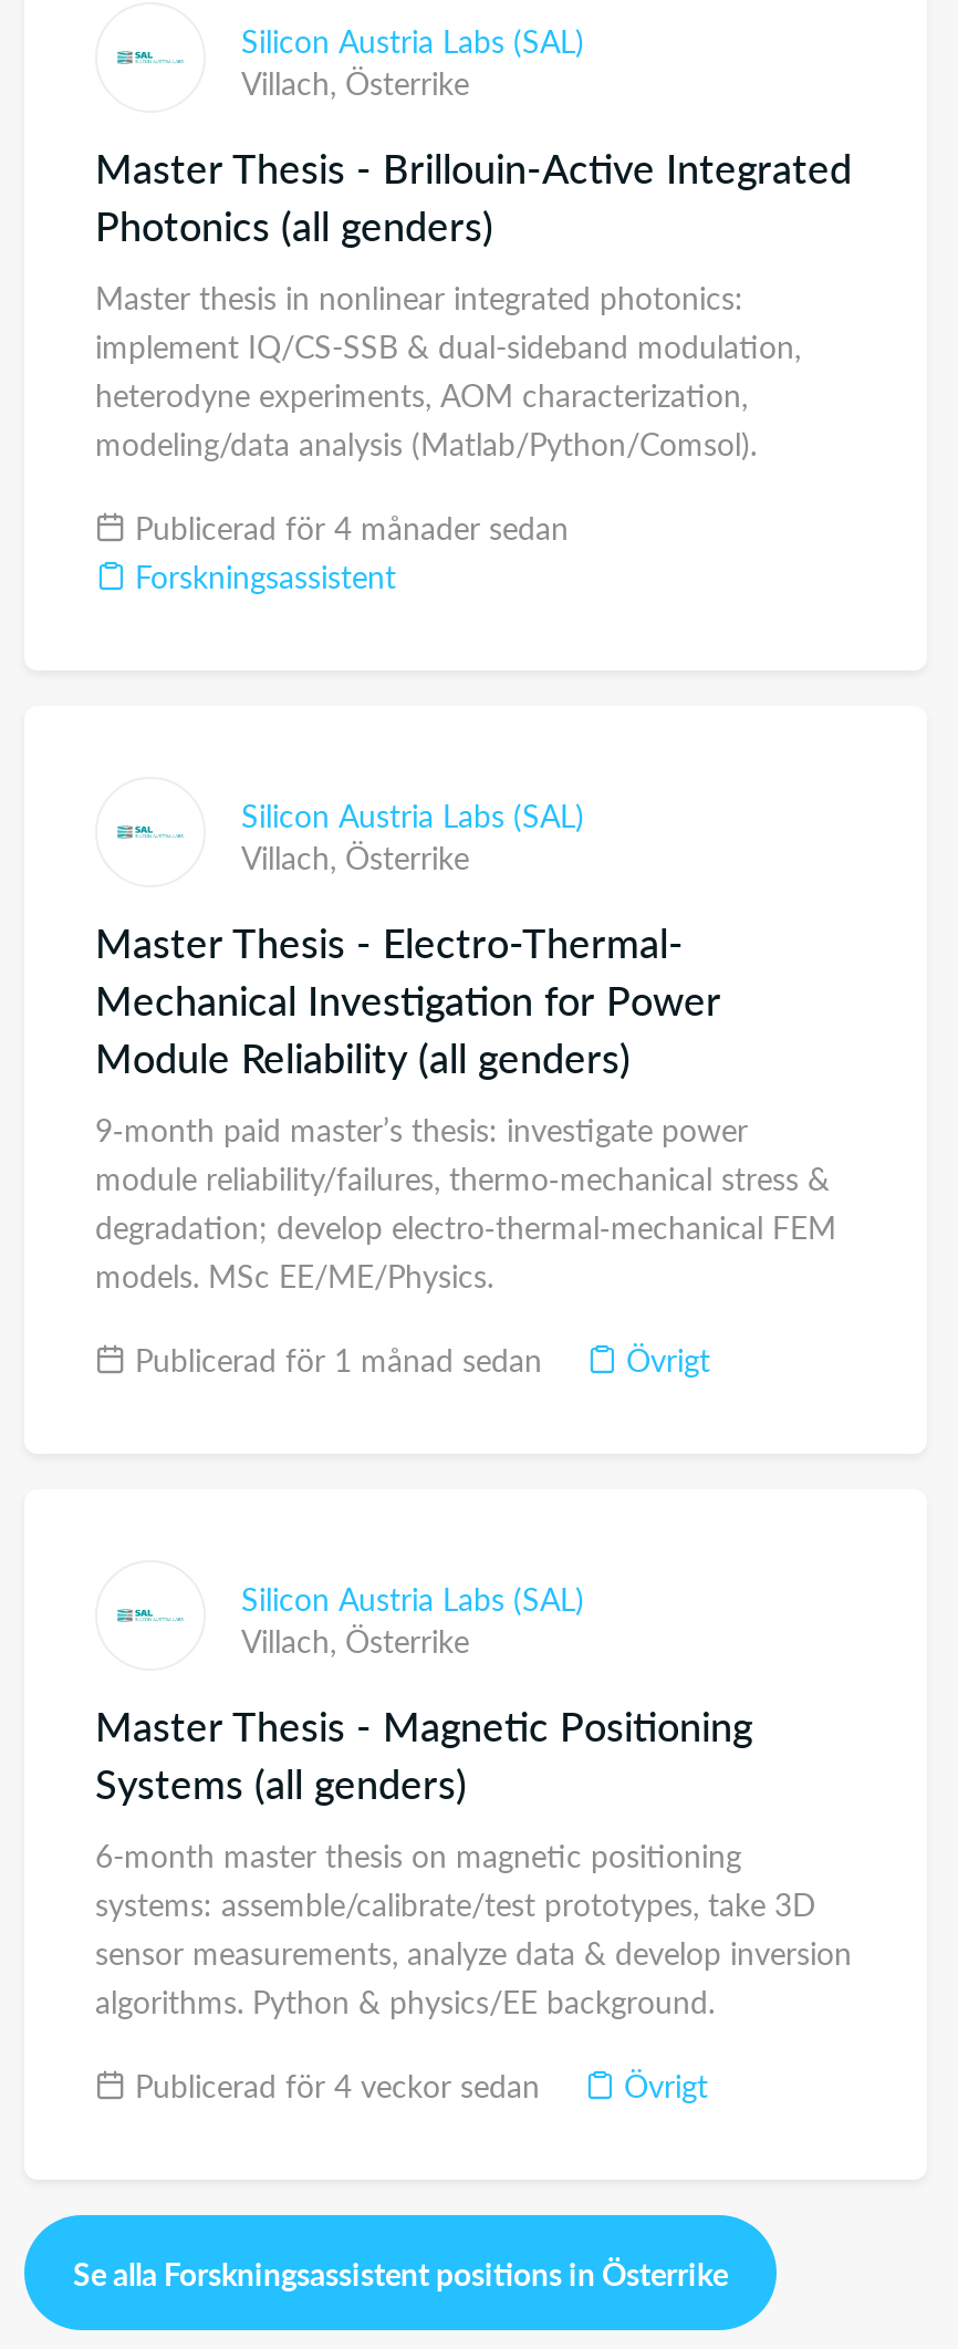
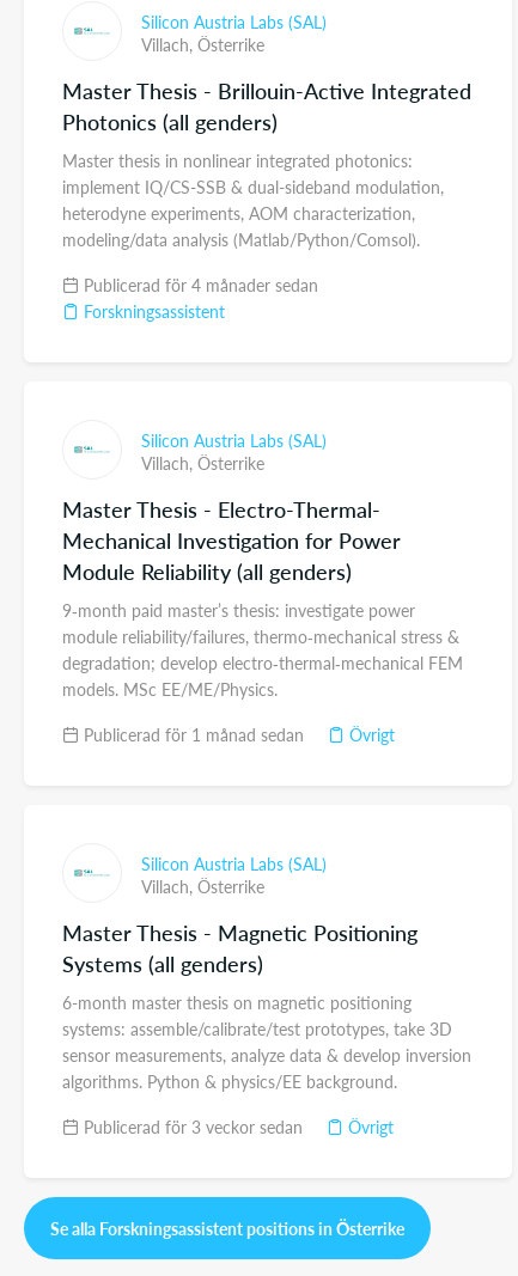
[126,2062,540,2107] Publicerad för 4 veckor sedan -> [79,1115,303,1138] Publicerad för 3 veckor sedan

